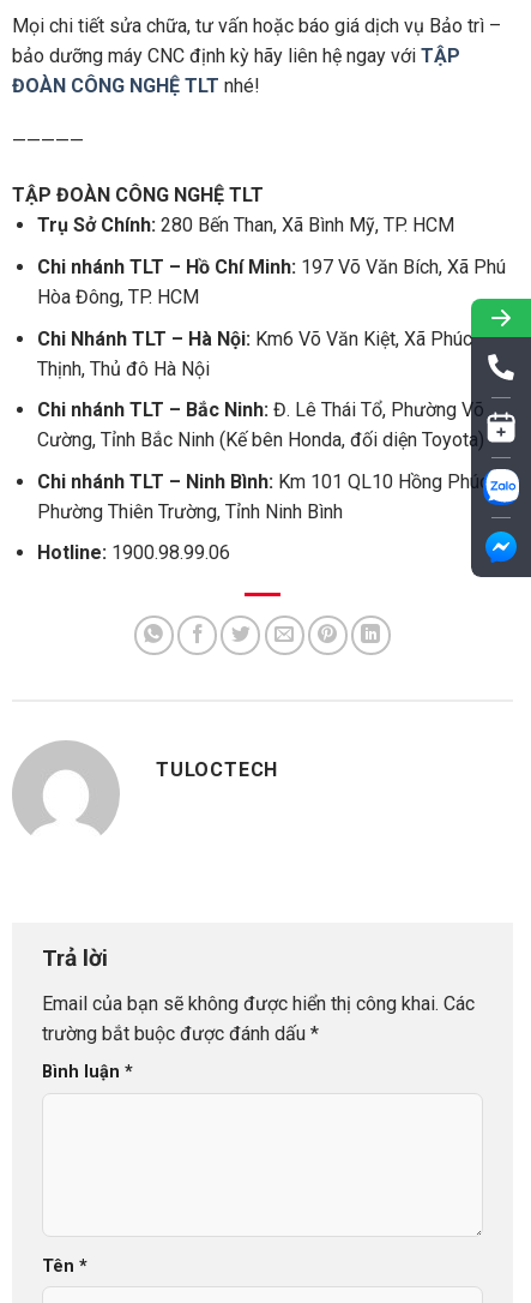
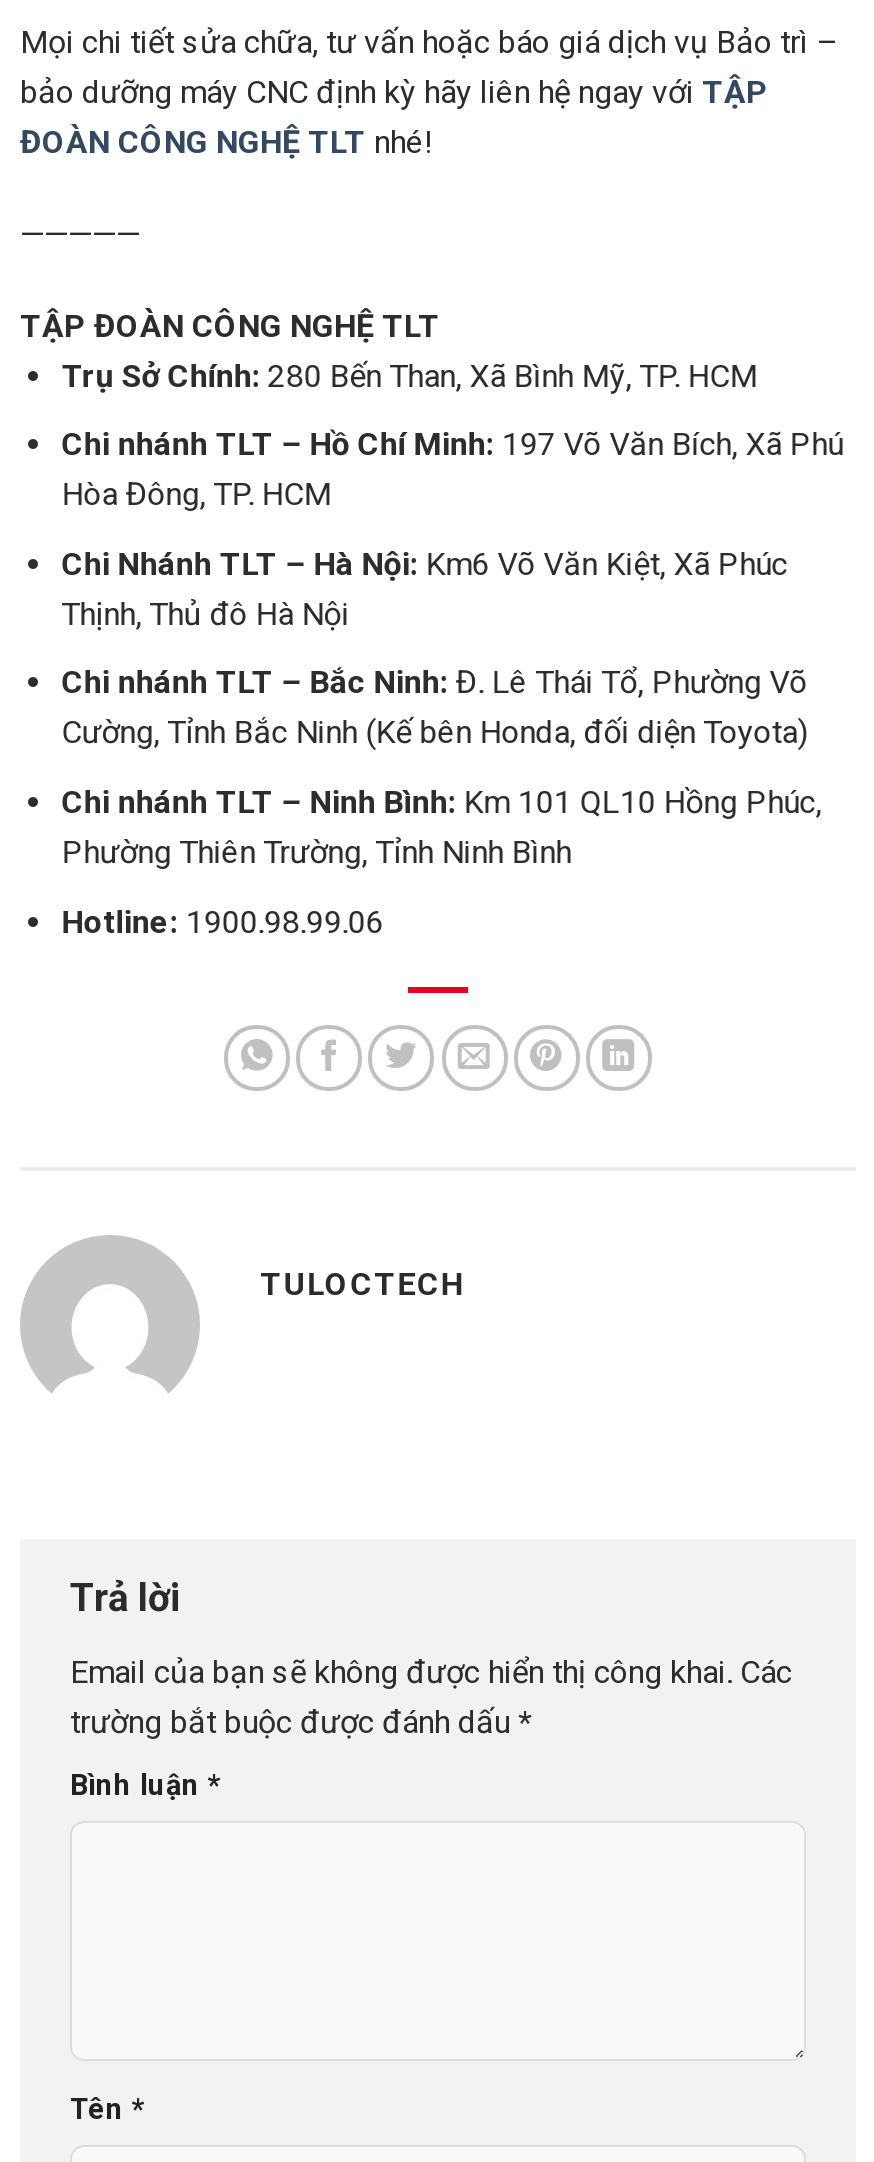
[470,298,527,578] [image] -> none

